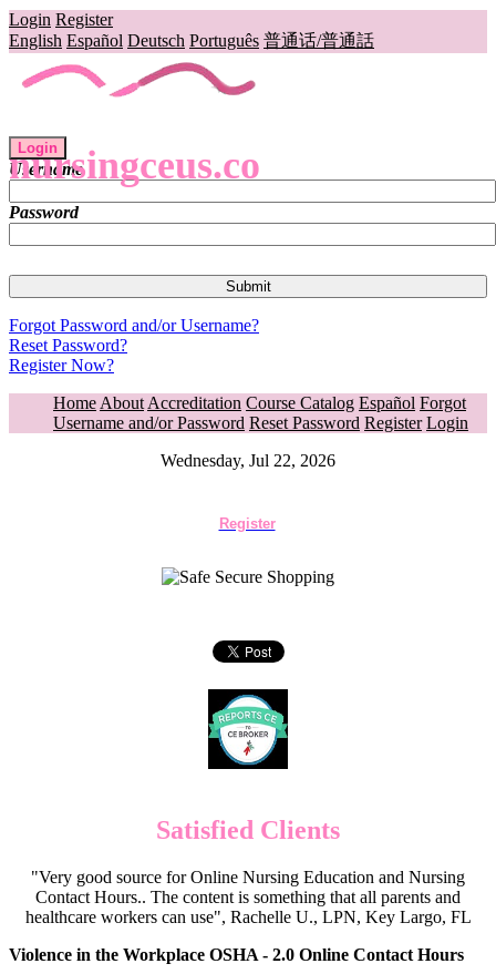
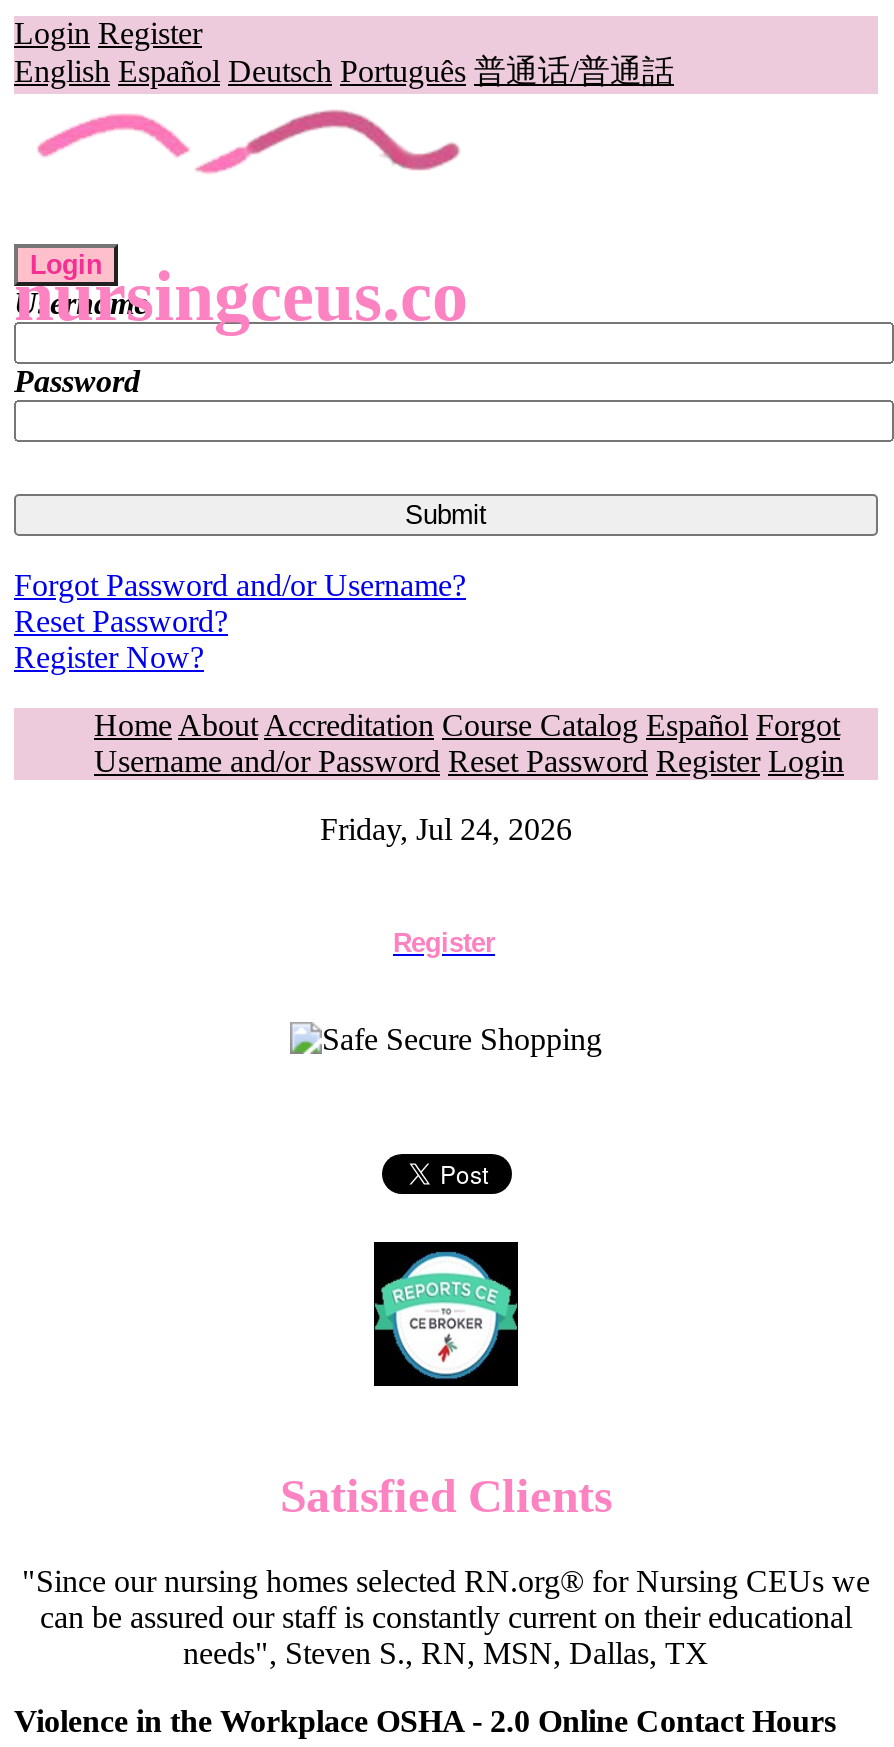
[161,451,335,470] Wednesday, Jul 22, 2026 -> [320,812,572,846] Friday, Jul 24, 2026
[25,867,471,926] "Very good source for Online Nursing Education and Nursing | Contact Hours.. The content is something that all parents and | healthcare workers can use", Rachelle U., LPN, Key Largo, FL -> [22,1564,870,1670] "Since our nursing homes selected RN.org® for Nursing CEUs we | can be assured our staff is constantly current on their educational | needs", Steven S., RN, MSN, Dallas, TX

